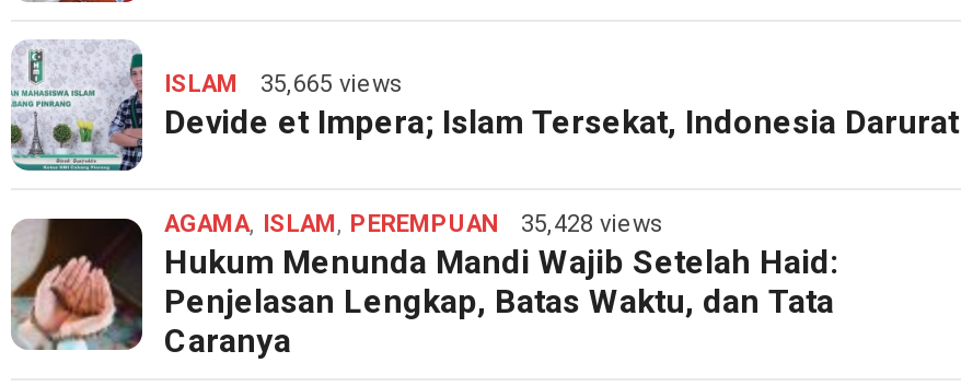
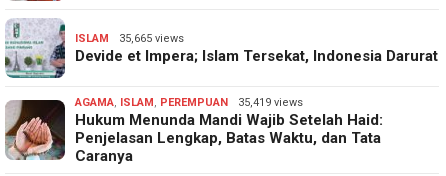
[164,211,663,239] AGAMA, ISLAM, PEREMPUAN 35,428 views -> [75,96,303,109] AGAMA, ISLAM, PEREMPUAN 35,419 views

